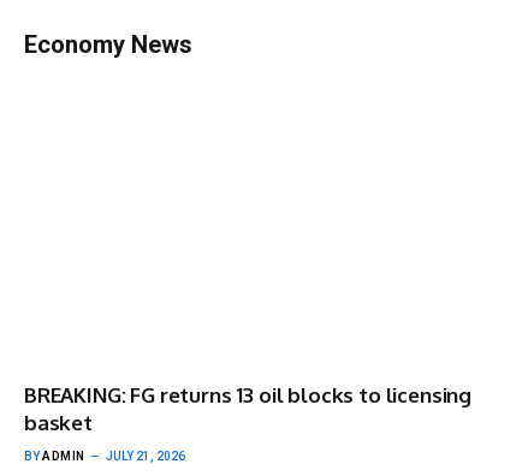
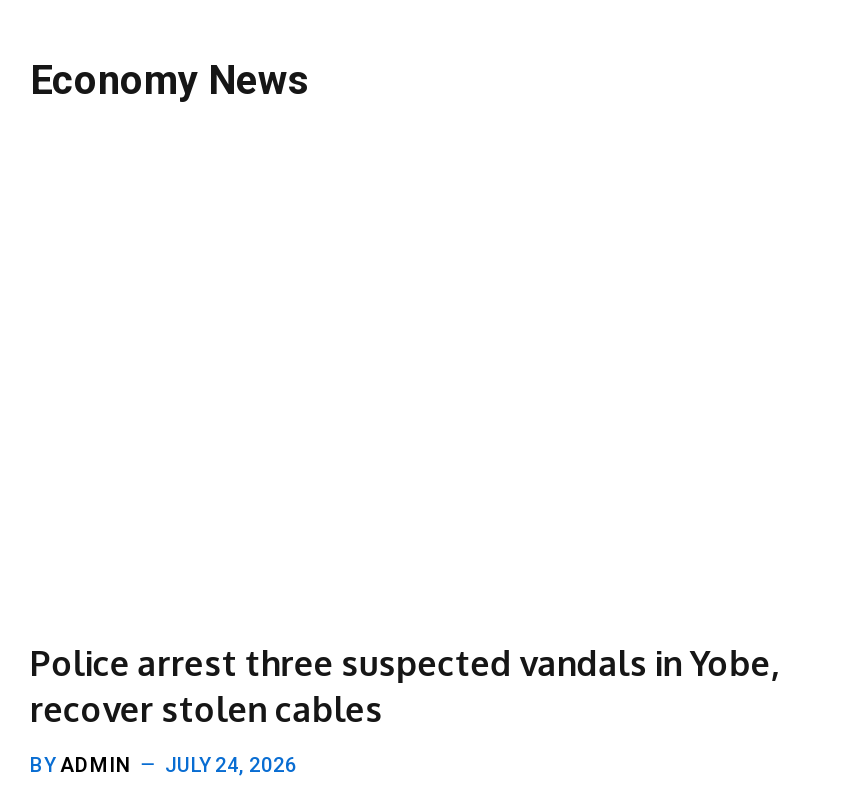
[24,382,471,435] BREAKING: FG returns 13 oil blocks to licensing | basket -> [30,642,778,730] Police arrest three suspected vandals in Yobe, | recover stolen cables
[24,450,185,463] BY ADMIN JULY 21, 2026 -> [30,754,297,776] BY ADMIN JULY 24, 2026

